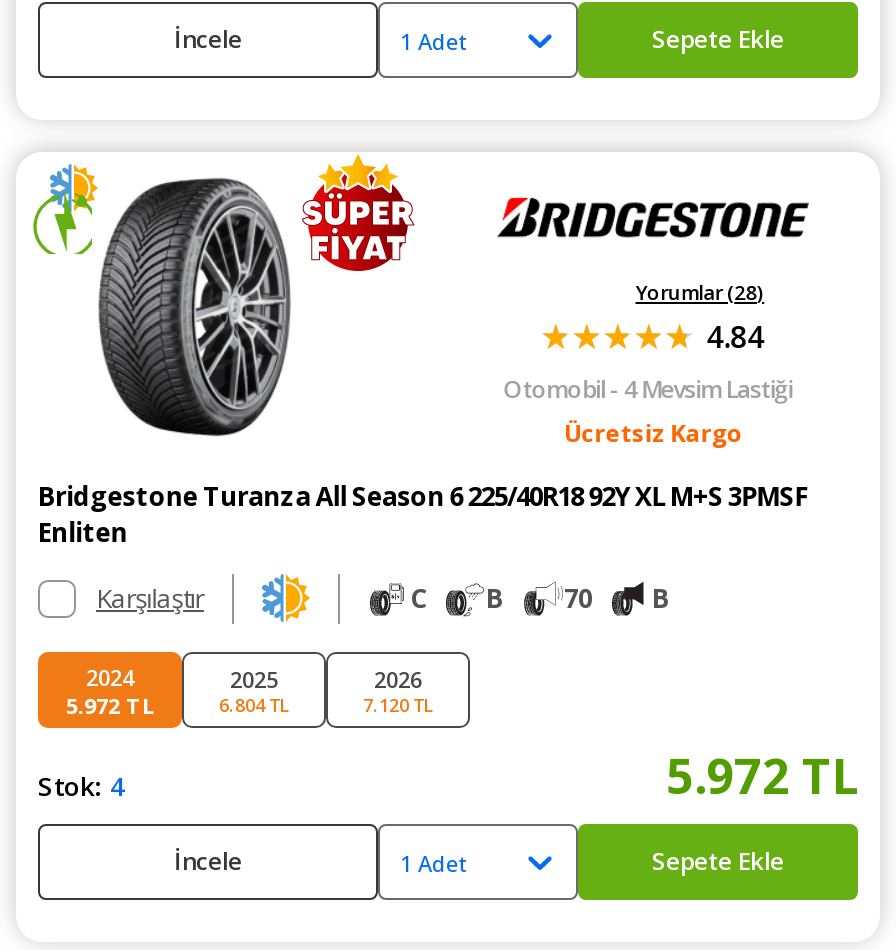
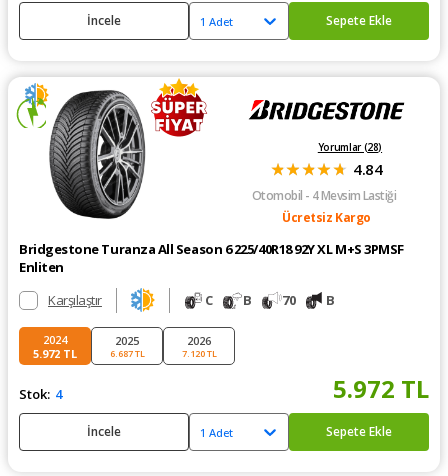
[219,691,289,717] 6.804TL -> [109,346,144,359] 6.687TL

